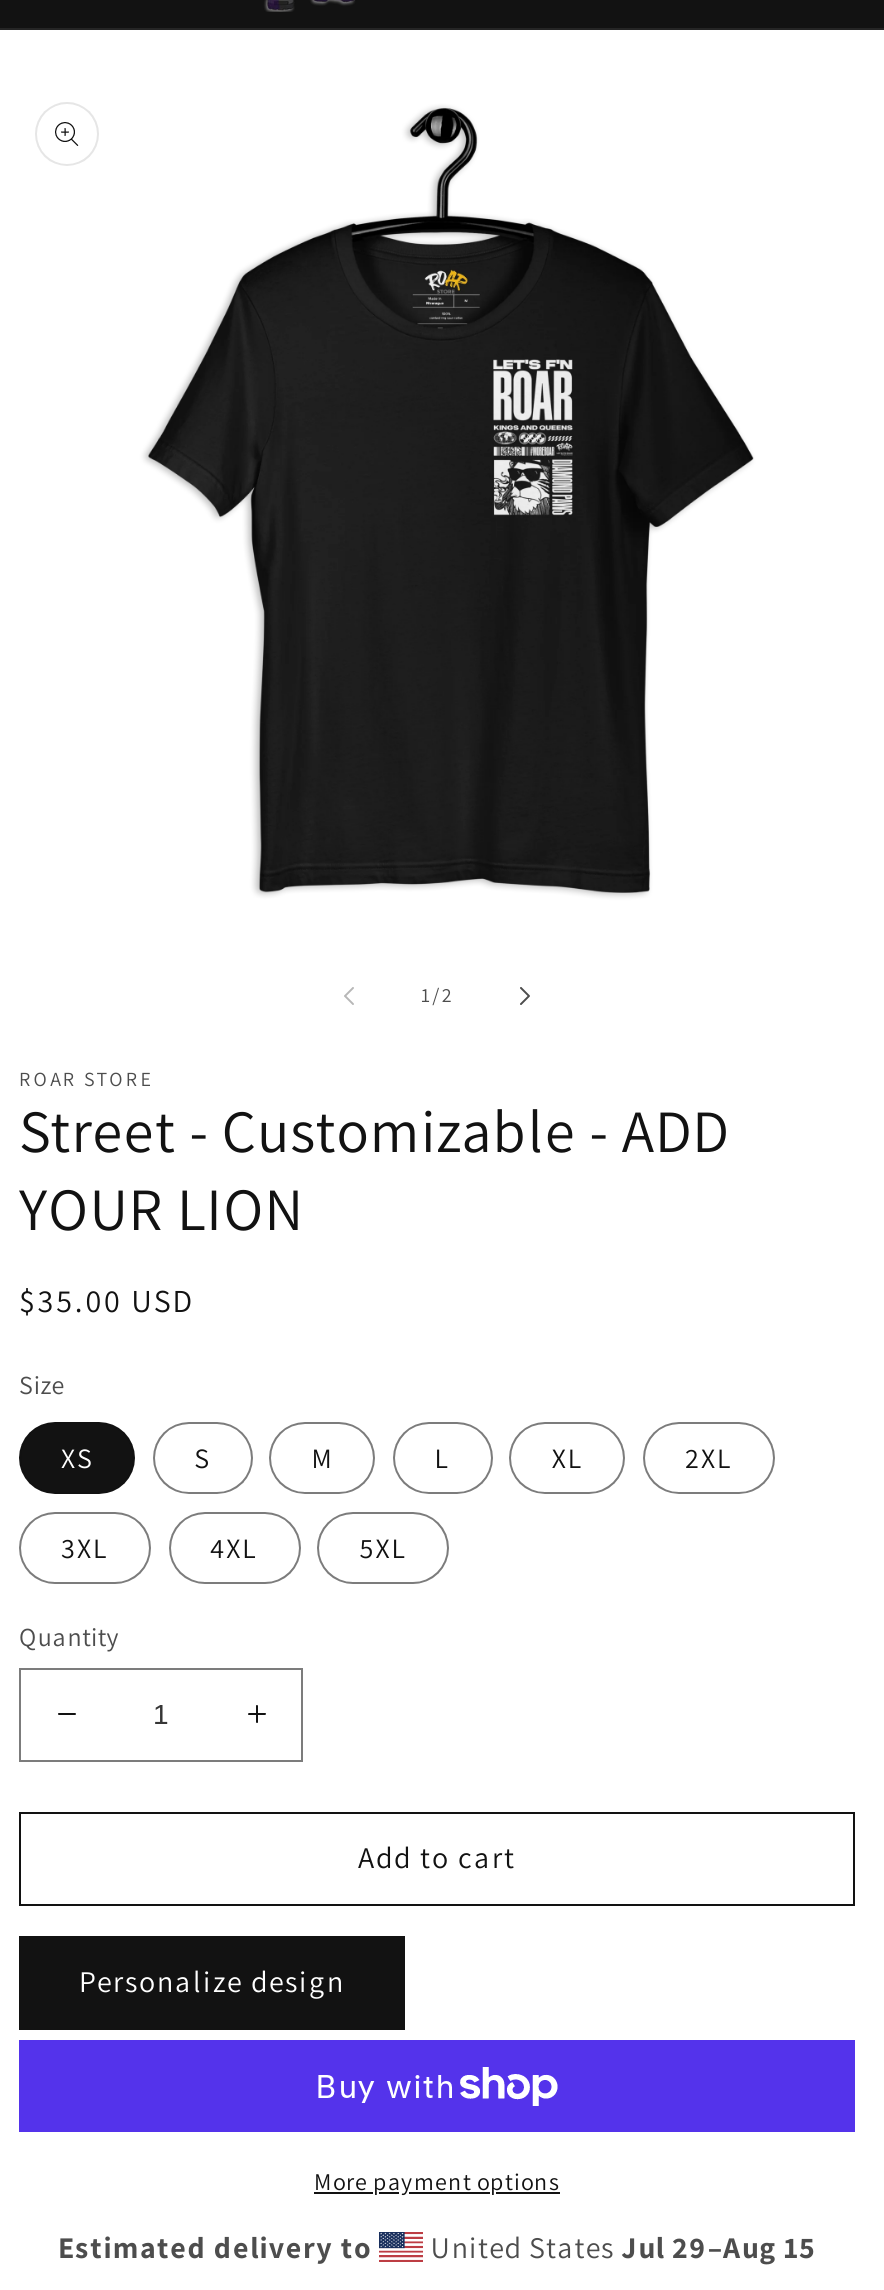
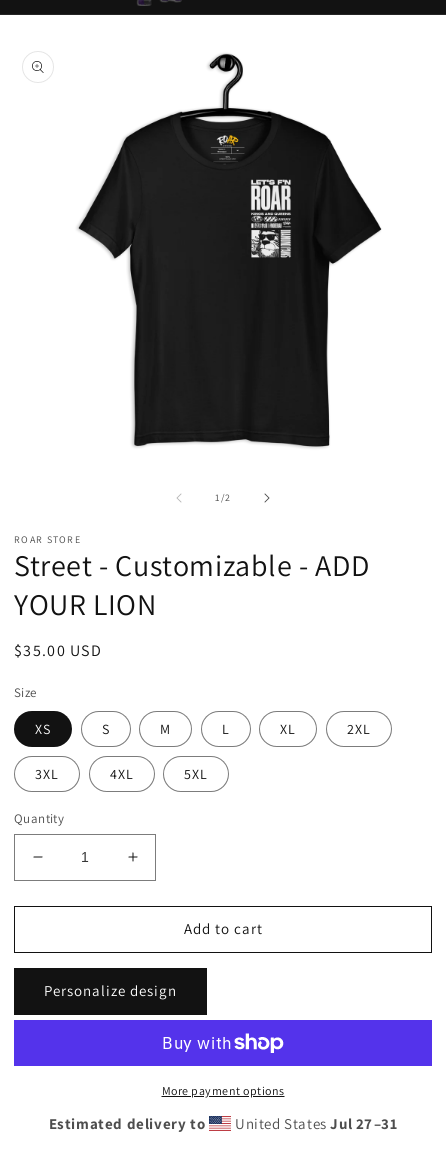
[423,2228,816,2266] United States Jul 29–Aug 15 -> [231,1114,397,1133] United States Jul 27–31

